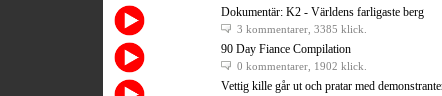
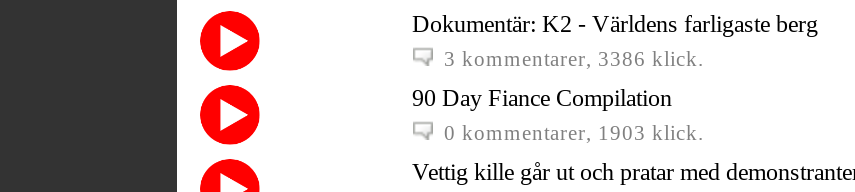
[236,24,366,35] 3 kommentarer, 3385 klick. -> [444,48,704,70] 3 kommentarer, 3386 klick.
[236,61,366,72] 0 kommentarer, 1902 klick. -> [444,122,704,144] 0 kommentarer, 1903 klick.

